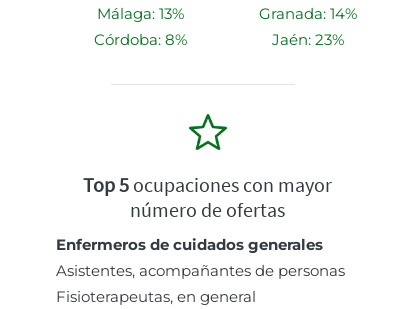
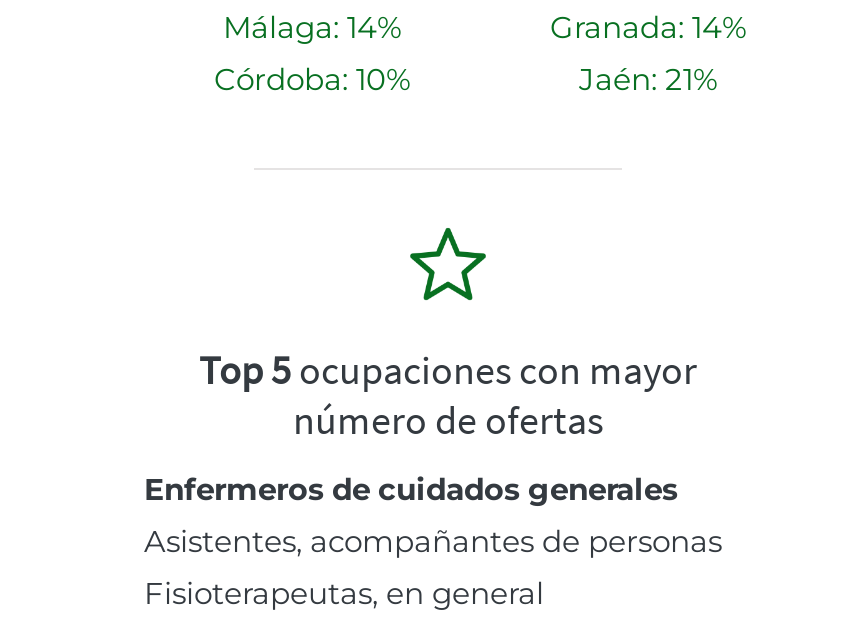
[96,4,183,23] Málaga: 13% -> [223,8,401,46] Málaga: 14%
[93,30,186,49] Córdoba: 8% -> [214,60,410,98] Córdoba: 10%
[272,30,344,49] Jaén: 23% -> [579,60,717,98] Jaén: 21%

